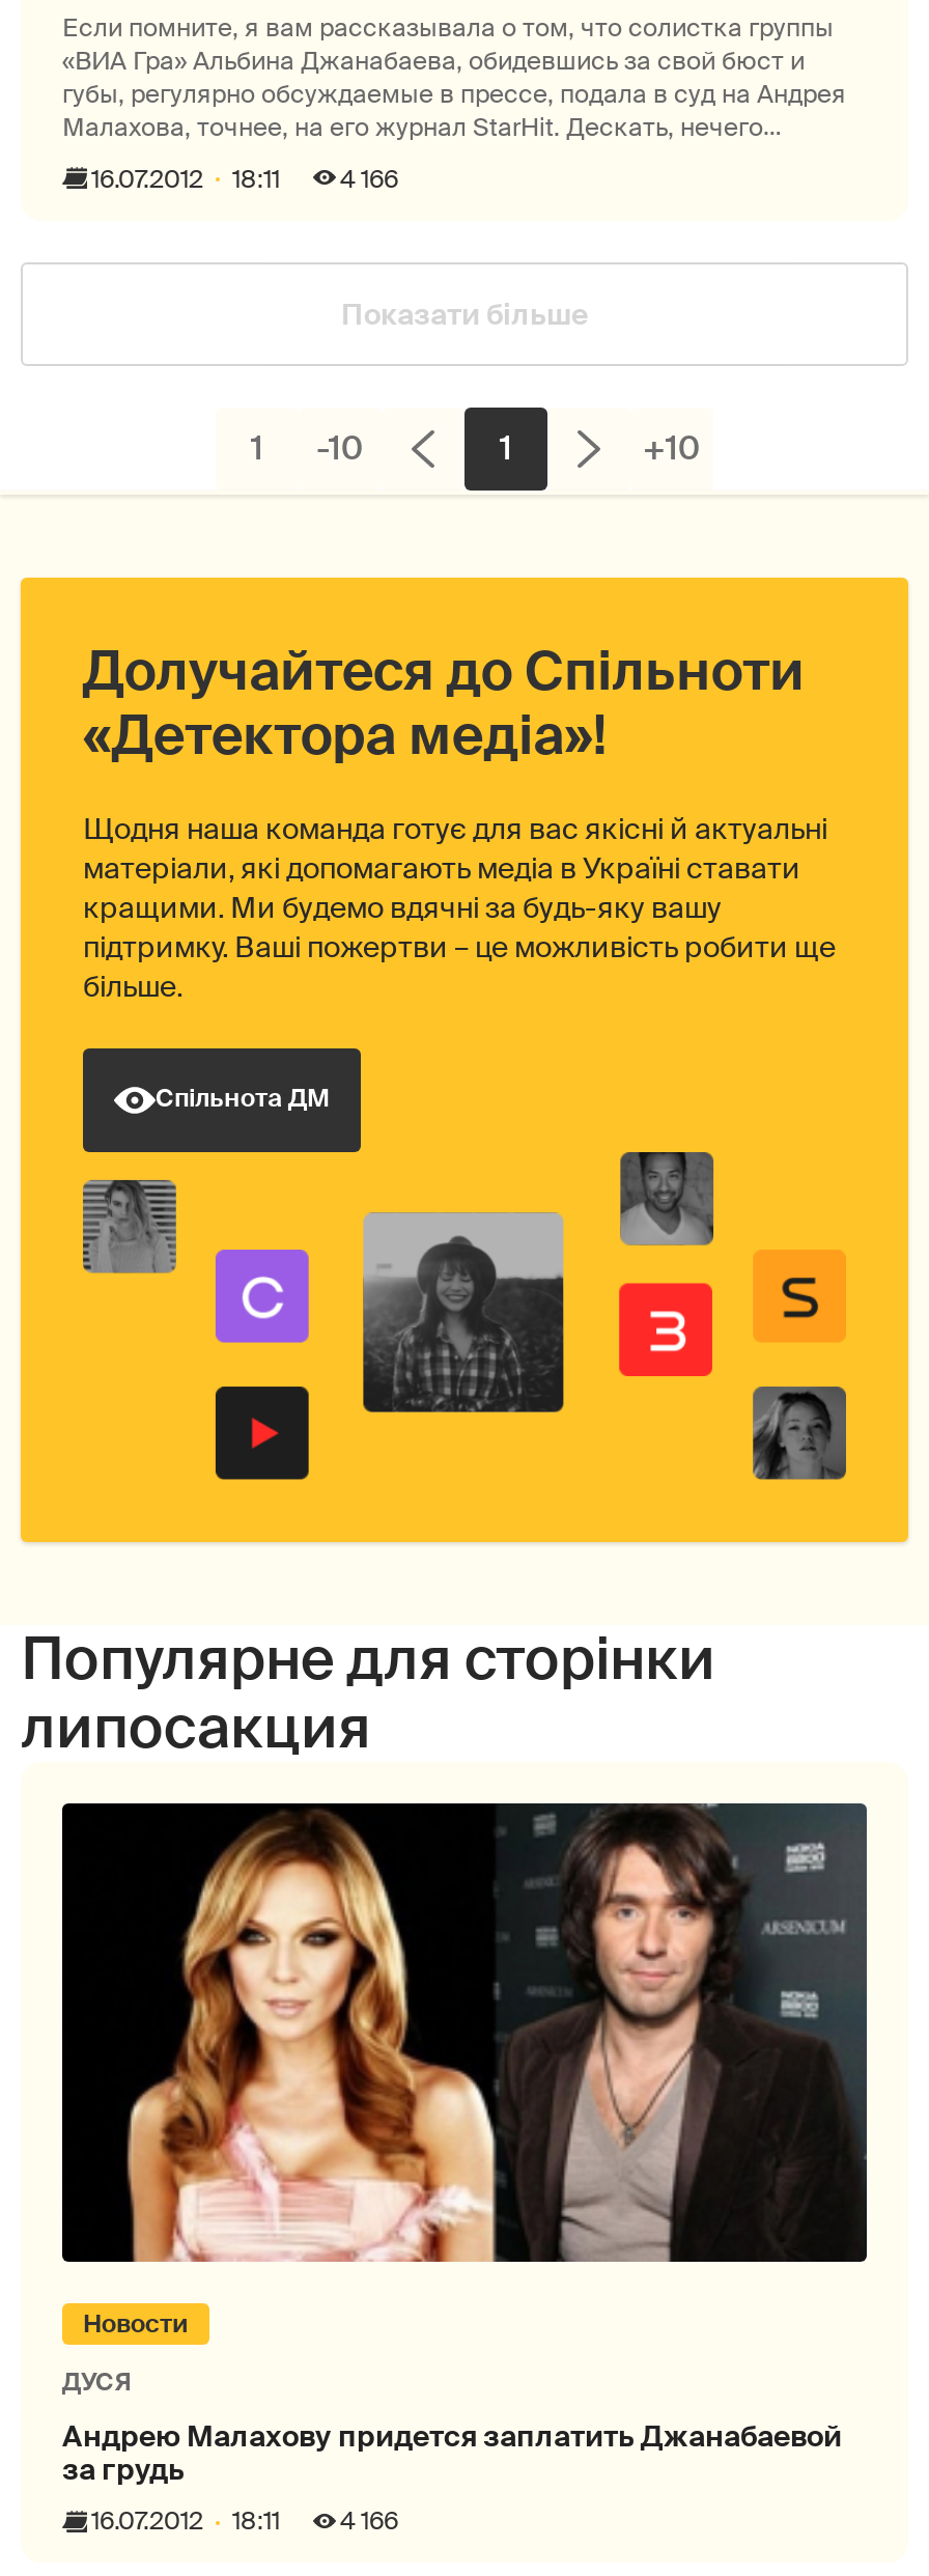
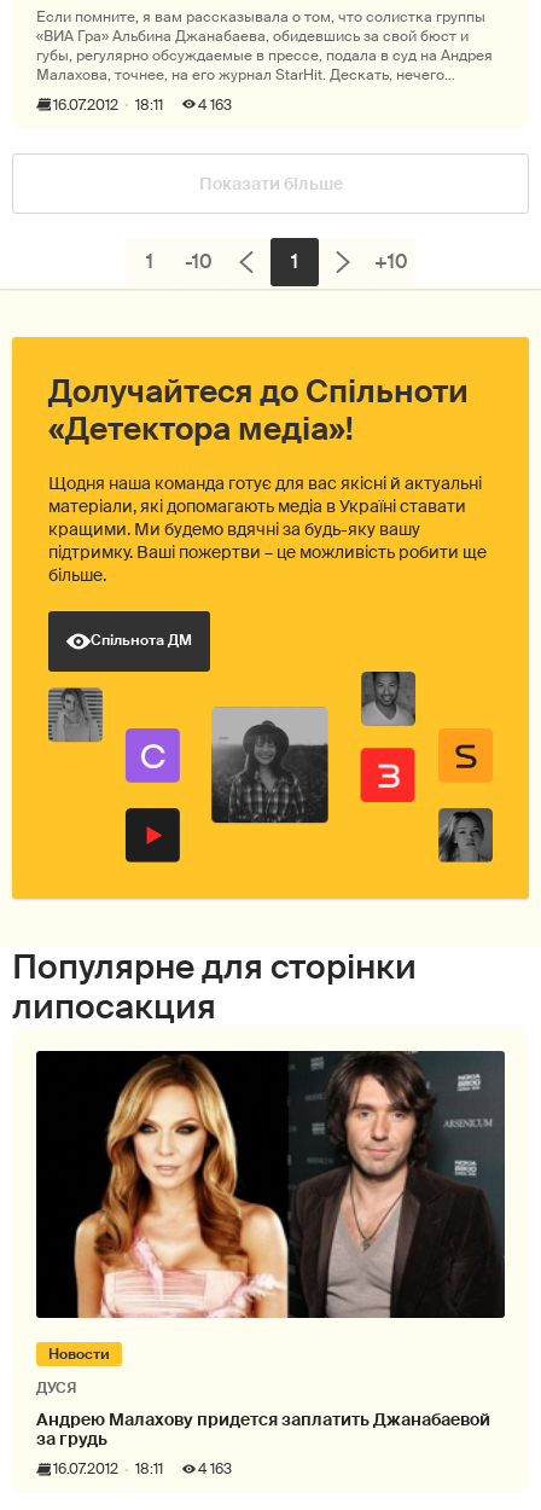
[91,162,398,195] 16.07.2012 18:11 4 166 -> [53,95,232,114] 16.07.2012 18:11 4 163
[91,2505,398,2538] 16.07.2012 18:11 4 166 -> [53,1460,232,1479] 16.07.2012 18:11 4 163

